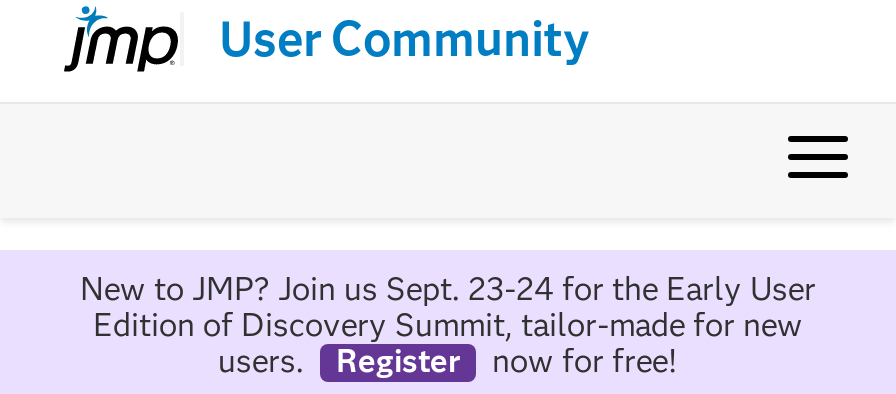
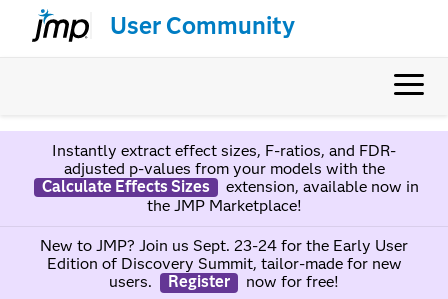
none -> [41,141,418,215] Instantly extract effect sizes, F-ratios, and FDR- | adjusted p-values from your models with the | Calculate Effects Sizes | extension, available now in | the JMP Marketplace!

